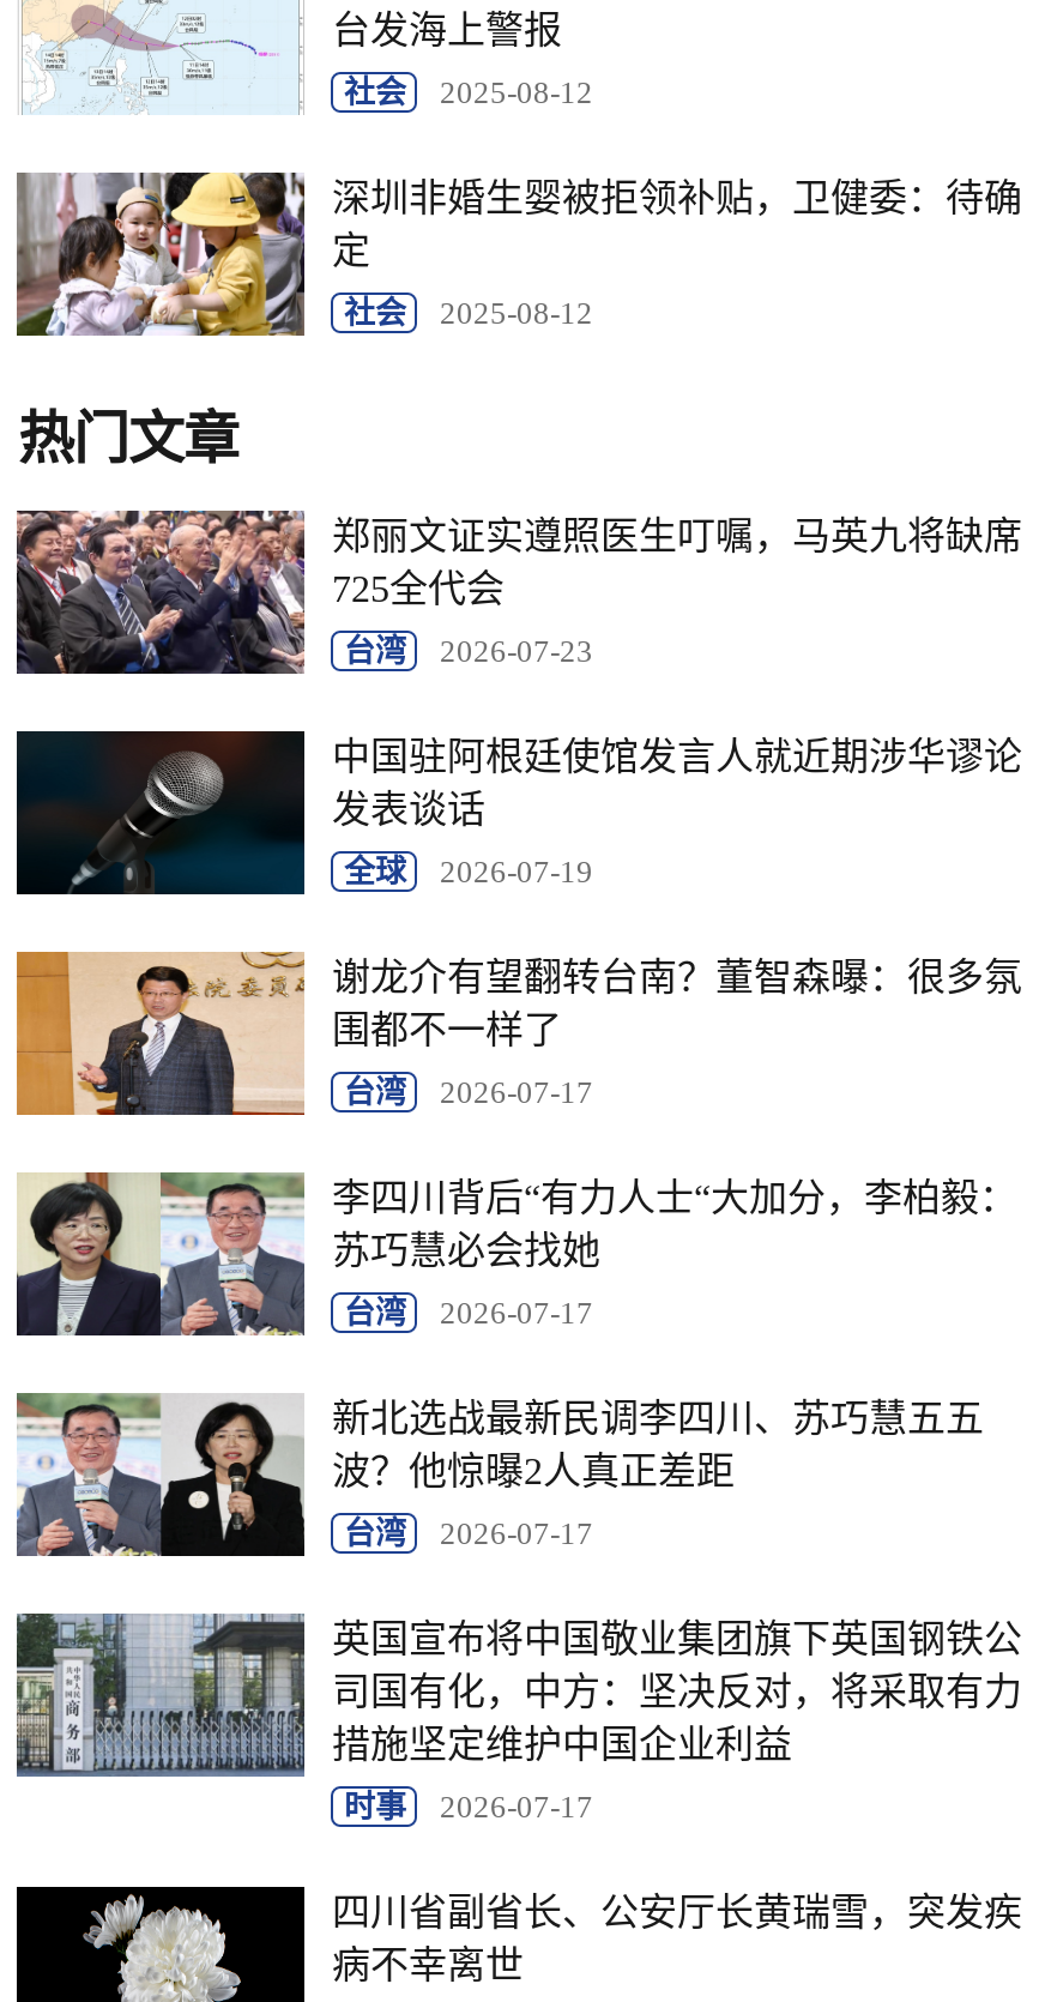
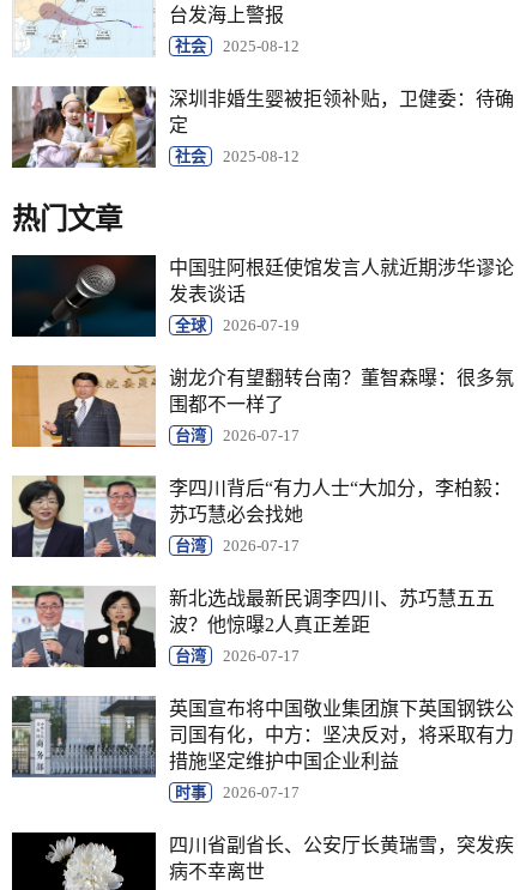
[14,508,1022,676] [image] | 郑丽文证实遵照医生叮嘱，马英九将缺席 | 725全代会 | 台湾 | 2026-07-23 -> none

